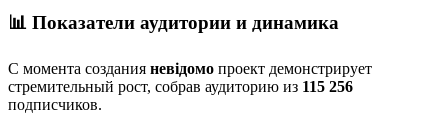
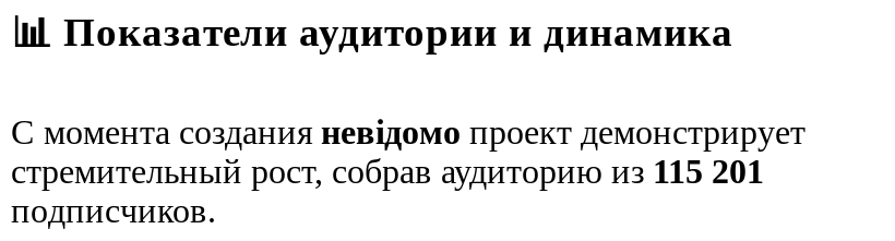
[8,78,353,95] стремительный рост, собрав аудиторию из 115 256 -> [11,153,764,190] стремительный рост, собрав аудиторию из 115 201

